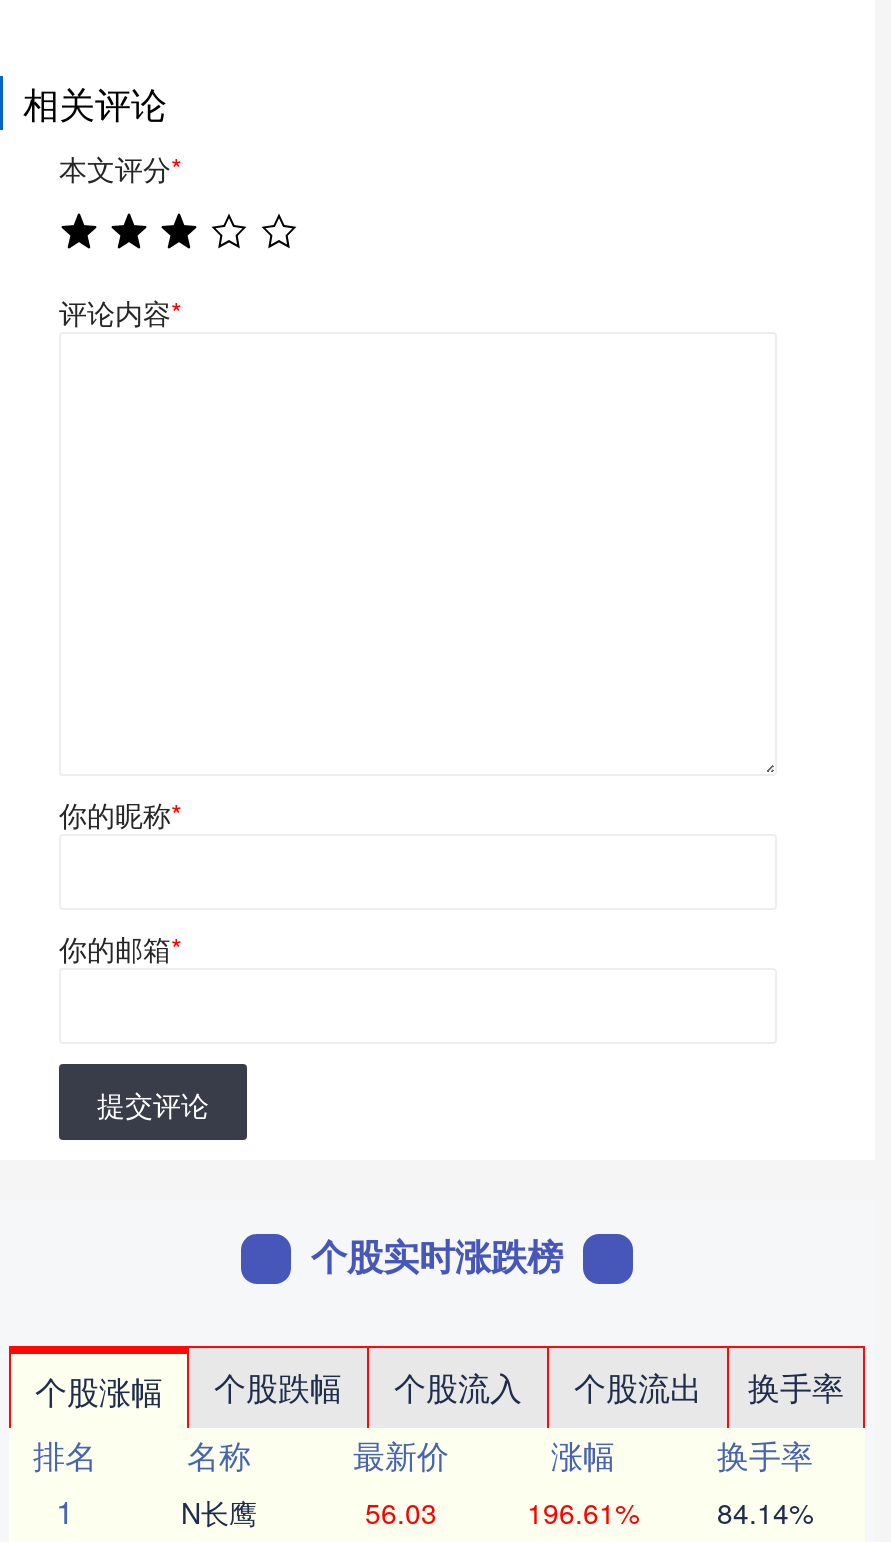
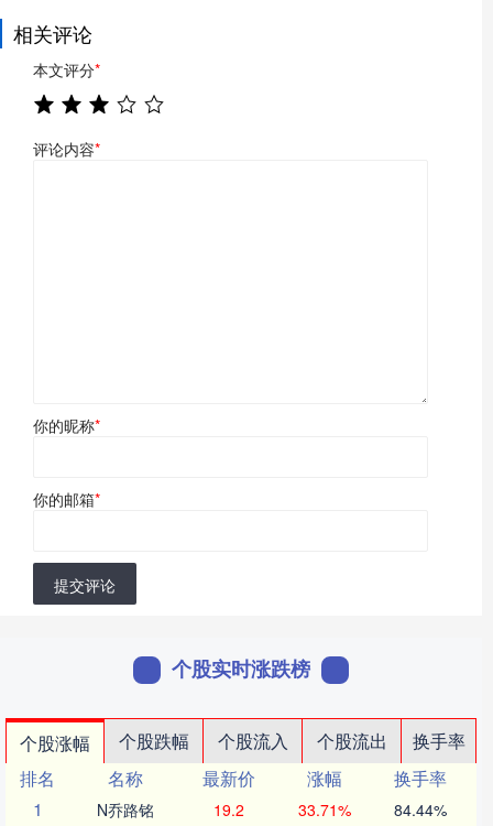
[181,1492,813,1532] N长鹰 | 56.03 | 196.61% | 84.14% -> [96,798,446,820] N乔路铭 | 19.2 | 33.71% | 84.44%

